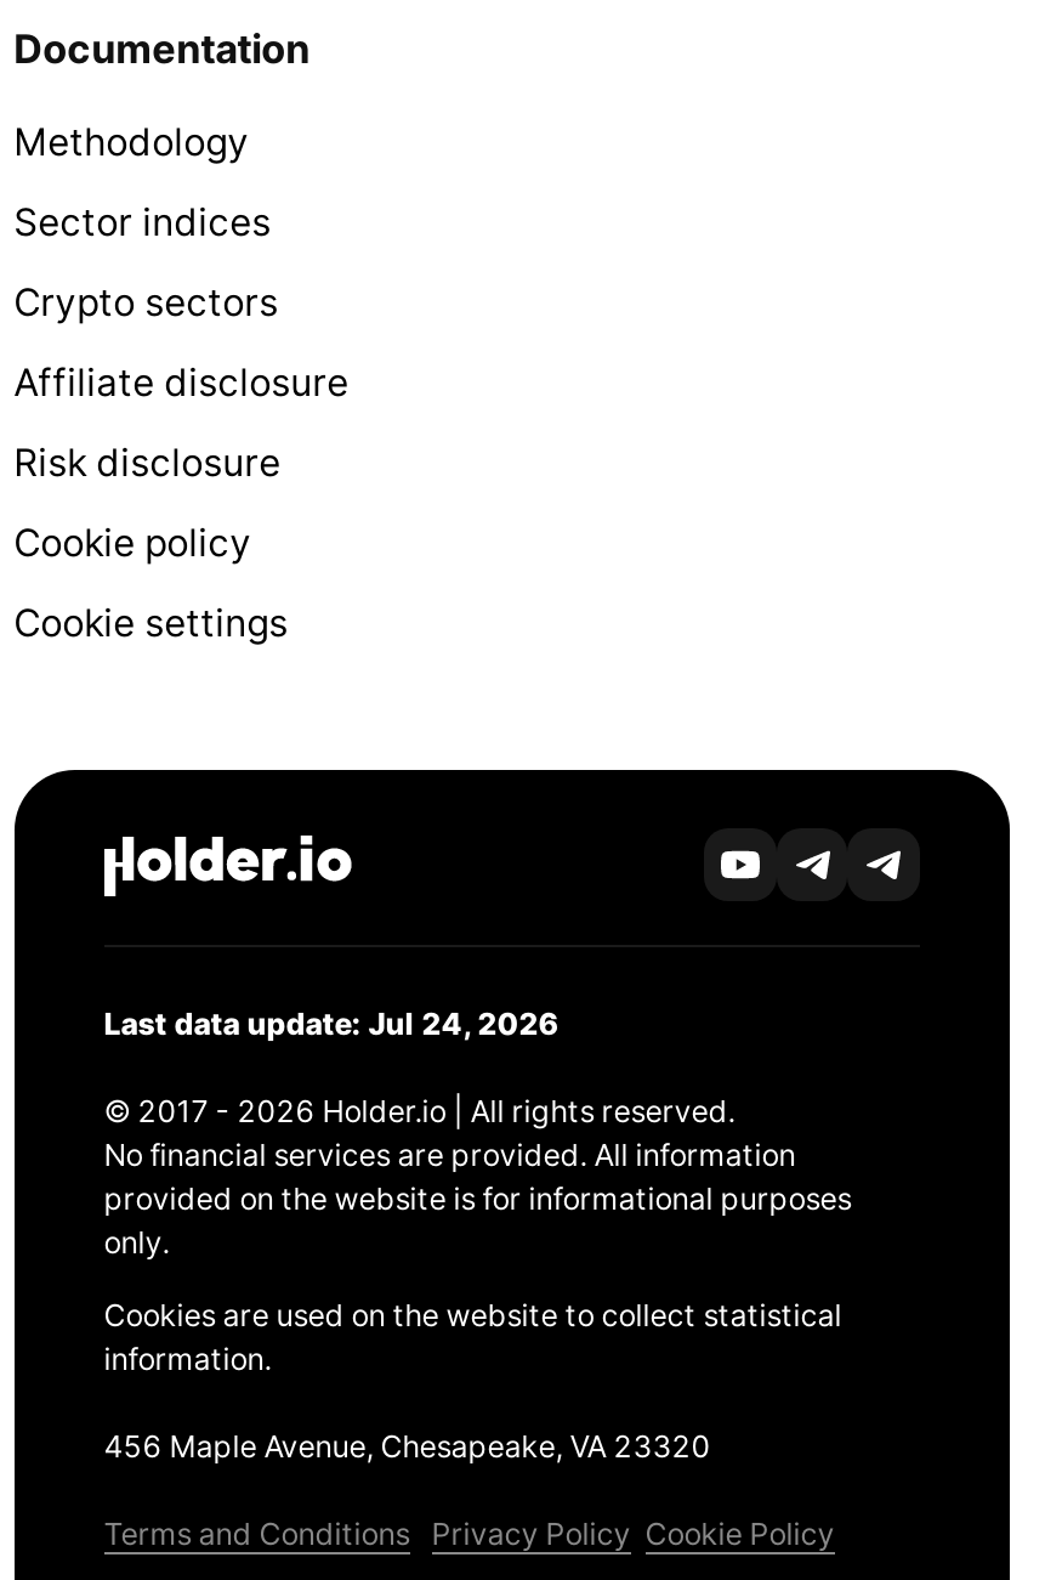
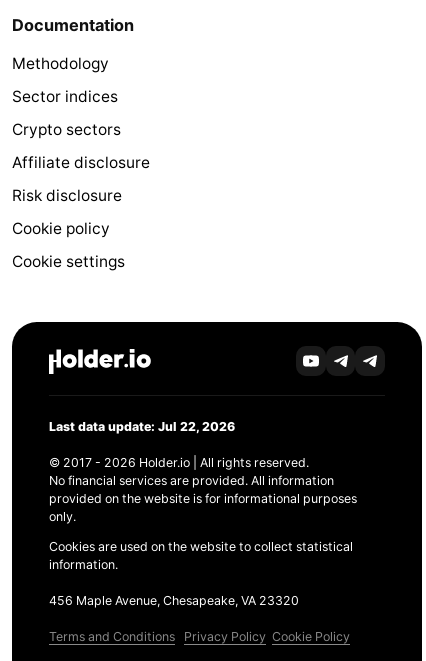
[104,1006,558,1042] Last data update: Jul 24, 2026 -> [49,419,235,434] Last data update: Jul 22, 2026

